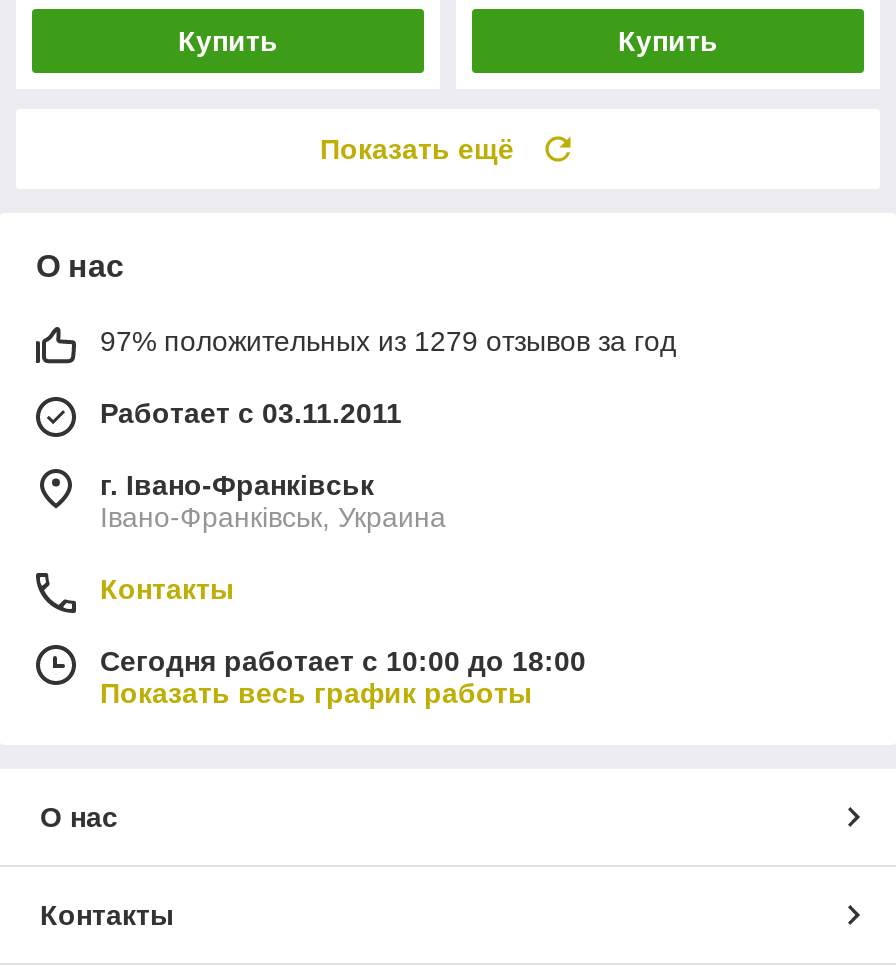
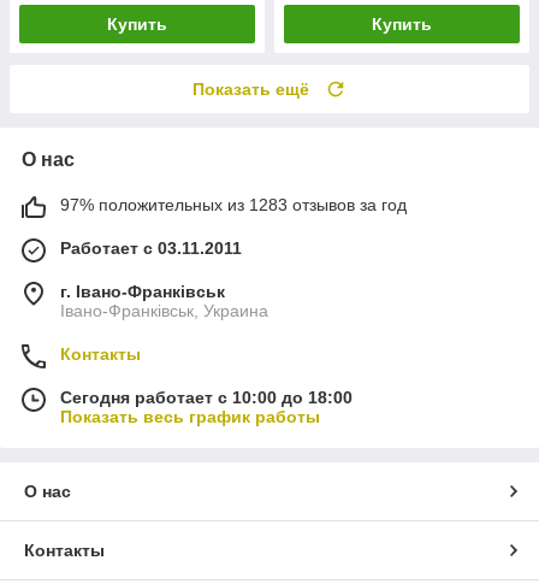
[100,325,676,357] 97% положительных из 1279 отзывов за год -> [60,195,407,214] 97% положительных из 1283 отзывов за год

